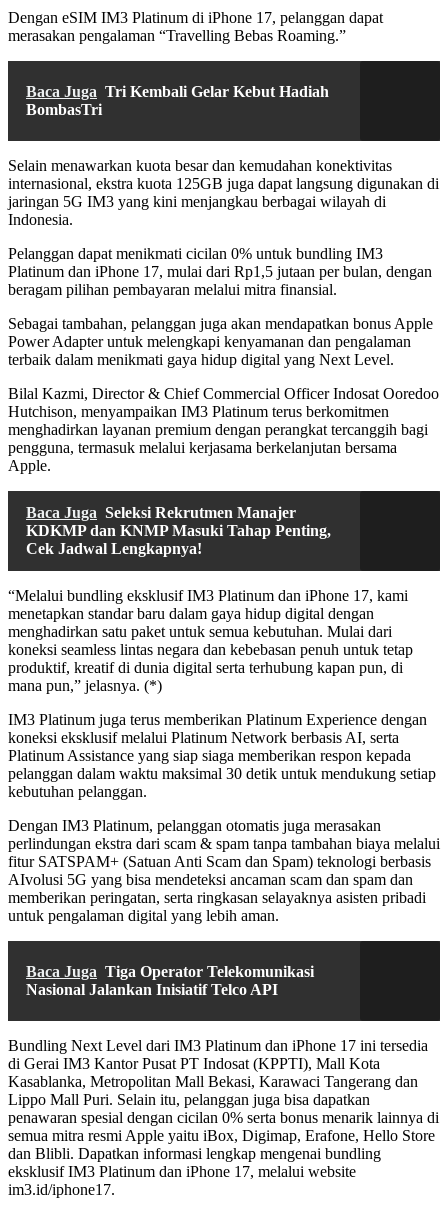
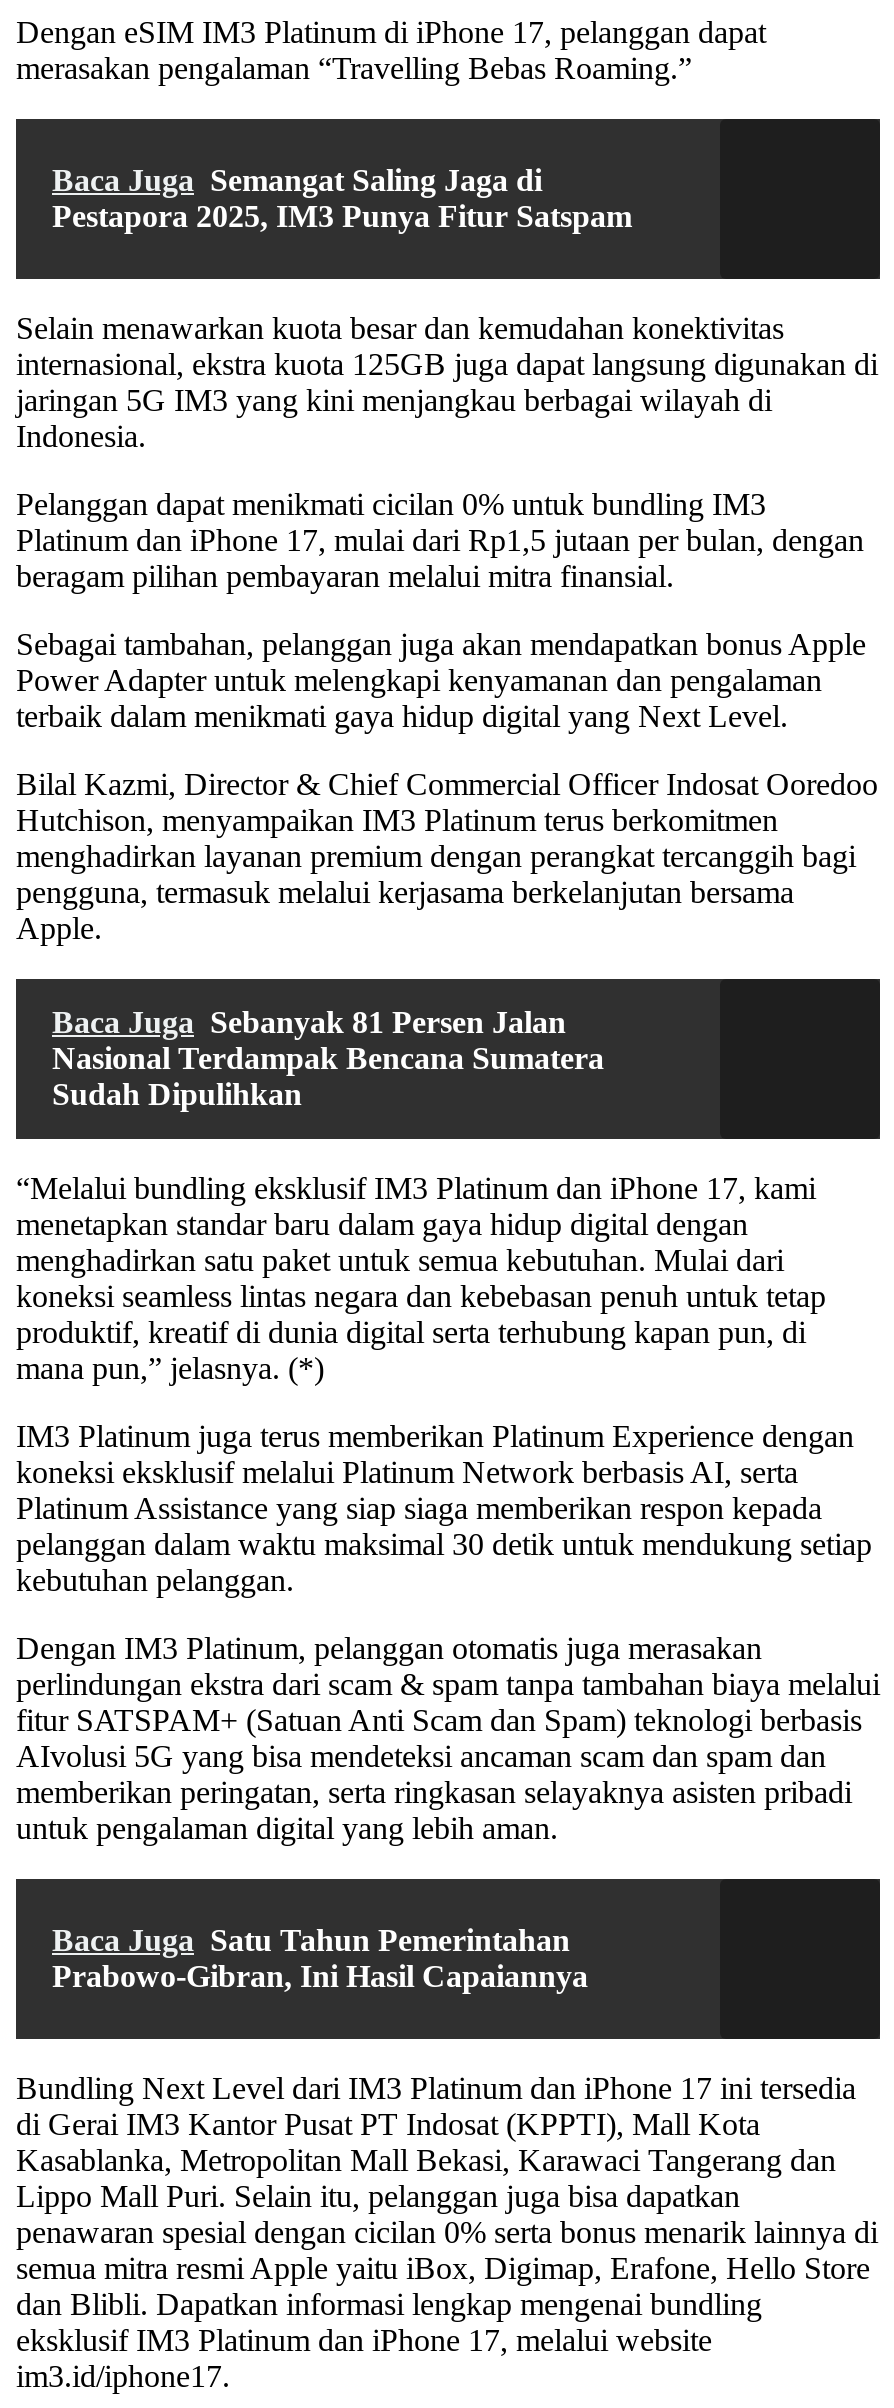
[26,83,329,118] Baca Juga Tri Kembali Gelar Kebut Hadiah | BombasTri -> [52,163,632,233] Baca Juga Semangat Saling Jaga di | Pestapora 2025, IM3 Punya Fitur Satspam
[26,504,331,557] Baca Juga Seleksi Rekrutmen Manajer | KDKMP dan KNMP Masuki Tahap Penting, | Cek Jadwal Lengkapnya! -> [52,1005,604,1111] Baca Juga Sebanyak 81 Persen Jalan | Nasional Terdampak Bencana Sumatera | Sudah Dipulihkan
[26,963,314,998] Baca Juga Tiga Operator Telekomunikasi | Nasional Jalankan Inisiatif Telco API -> [52,1923,588,1993] Baca Juga Satu Tahun Pemerintahan | Prabowo-Gibran, Ini Hasil Capaiannya

